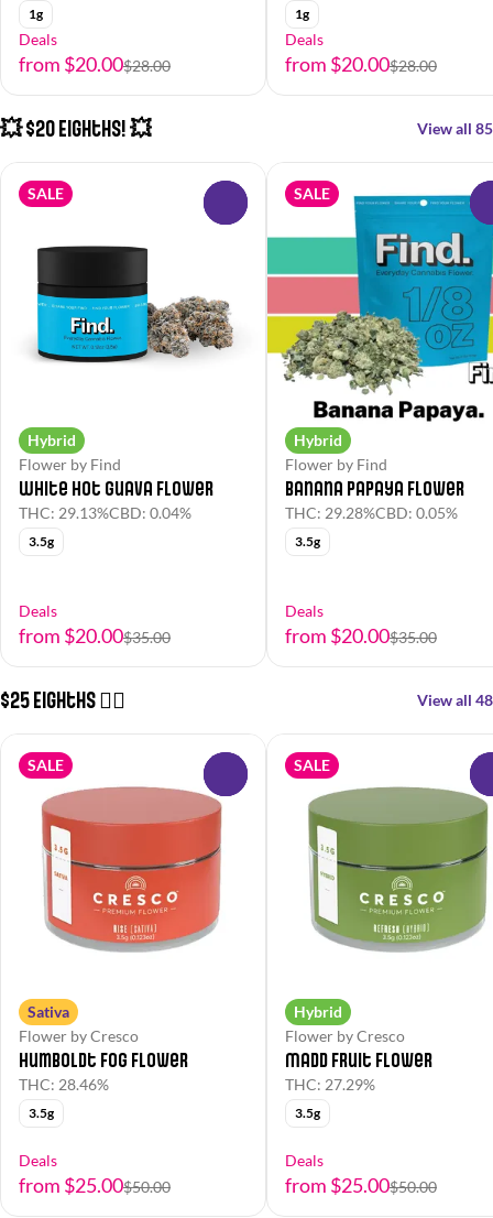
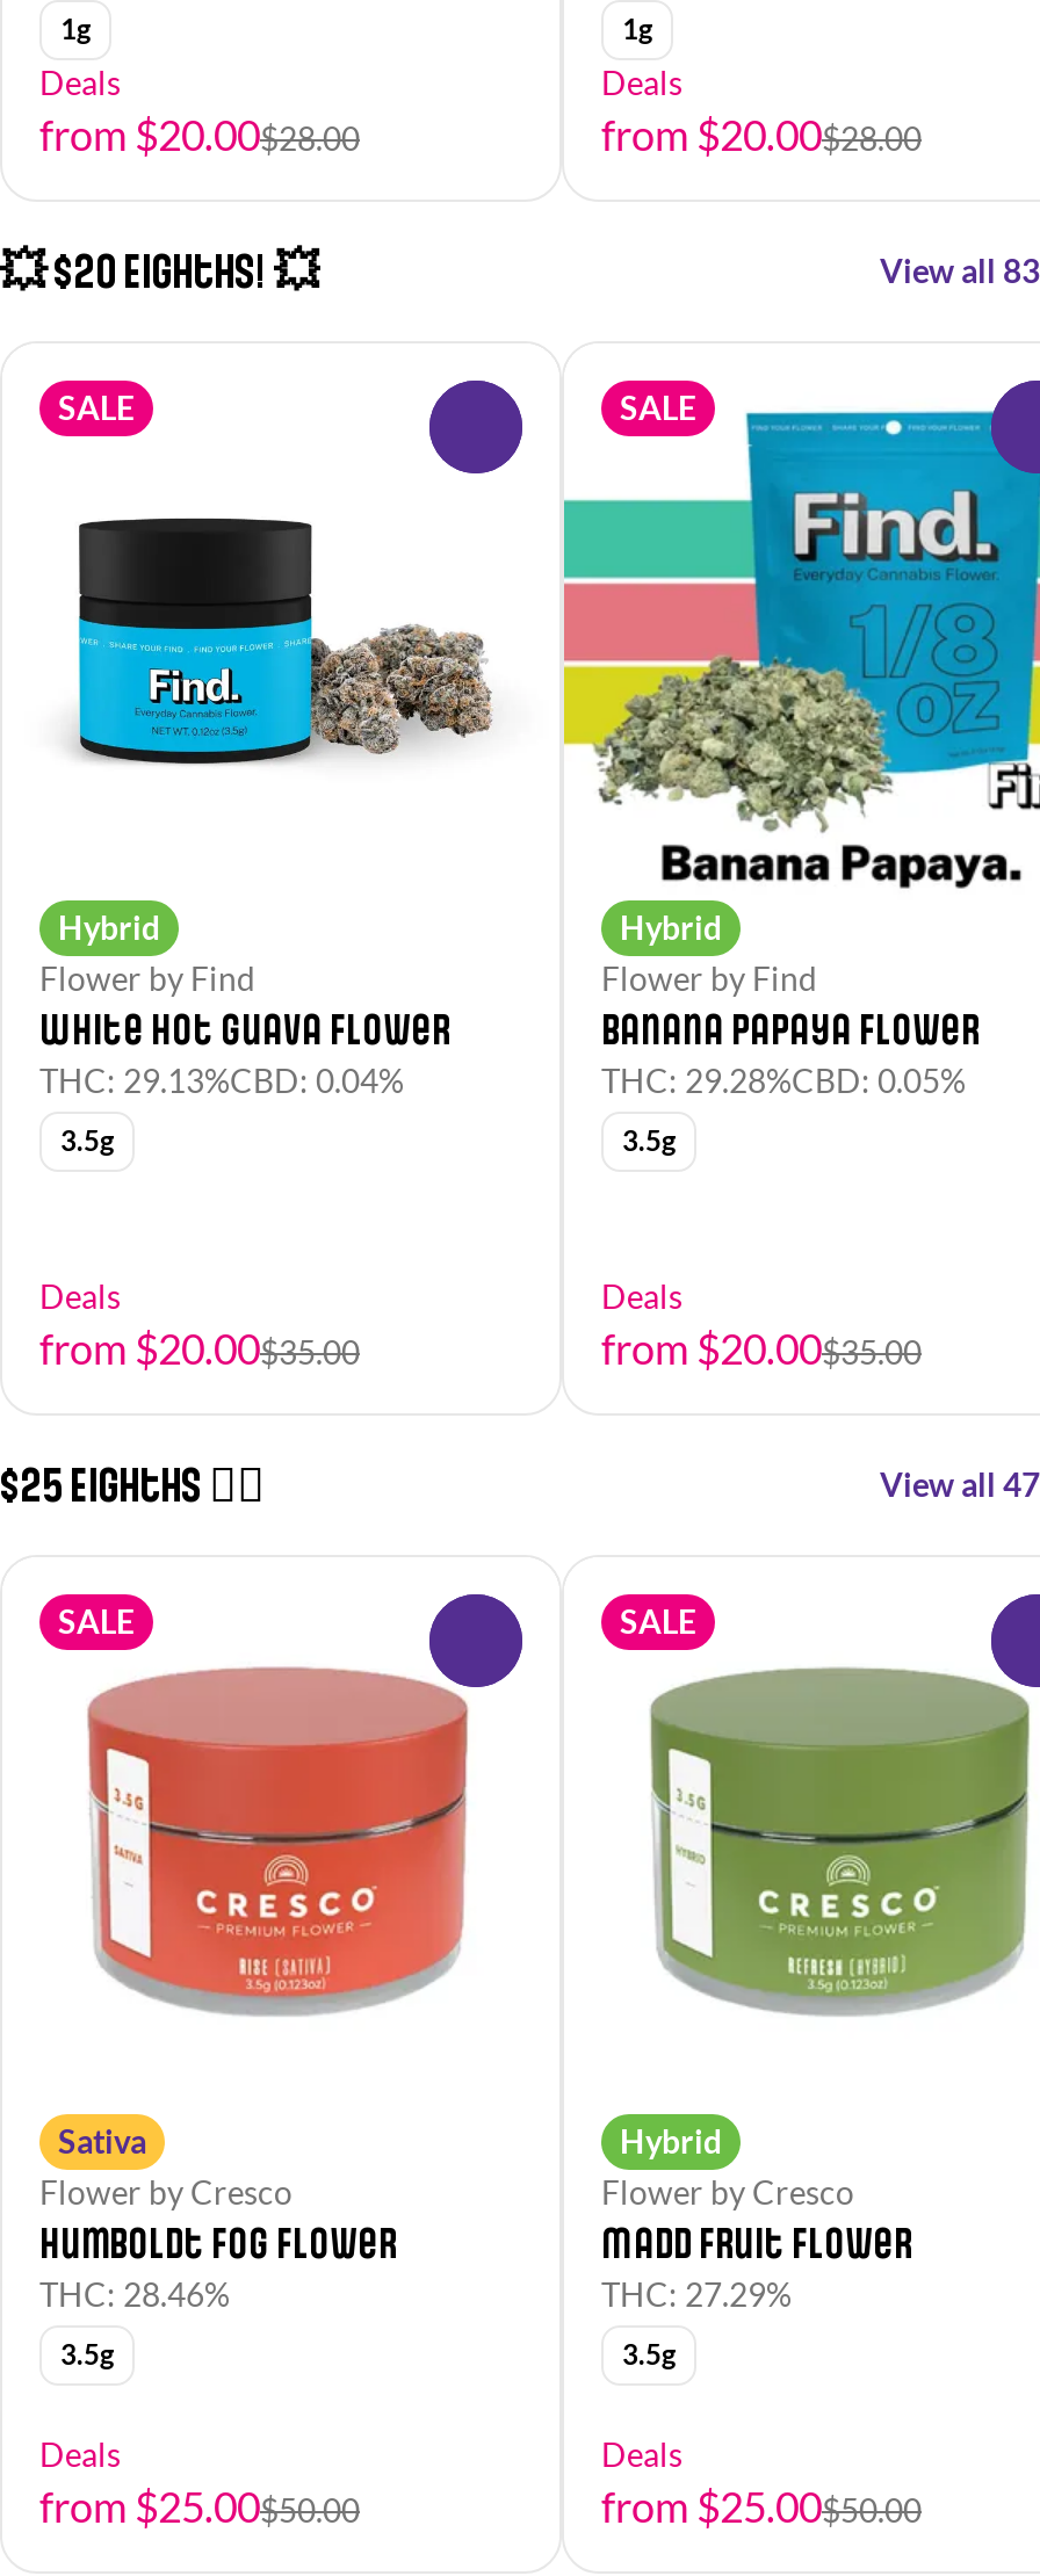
[417,119,493,138] View all 85 -> [880,251,1040,290] View all 83
[417,690,493,709] View all 48 -> [880,1464,1040,1504] View all 47

